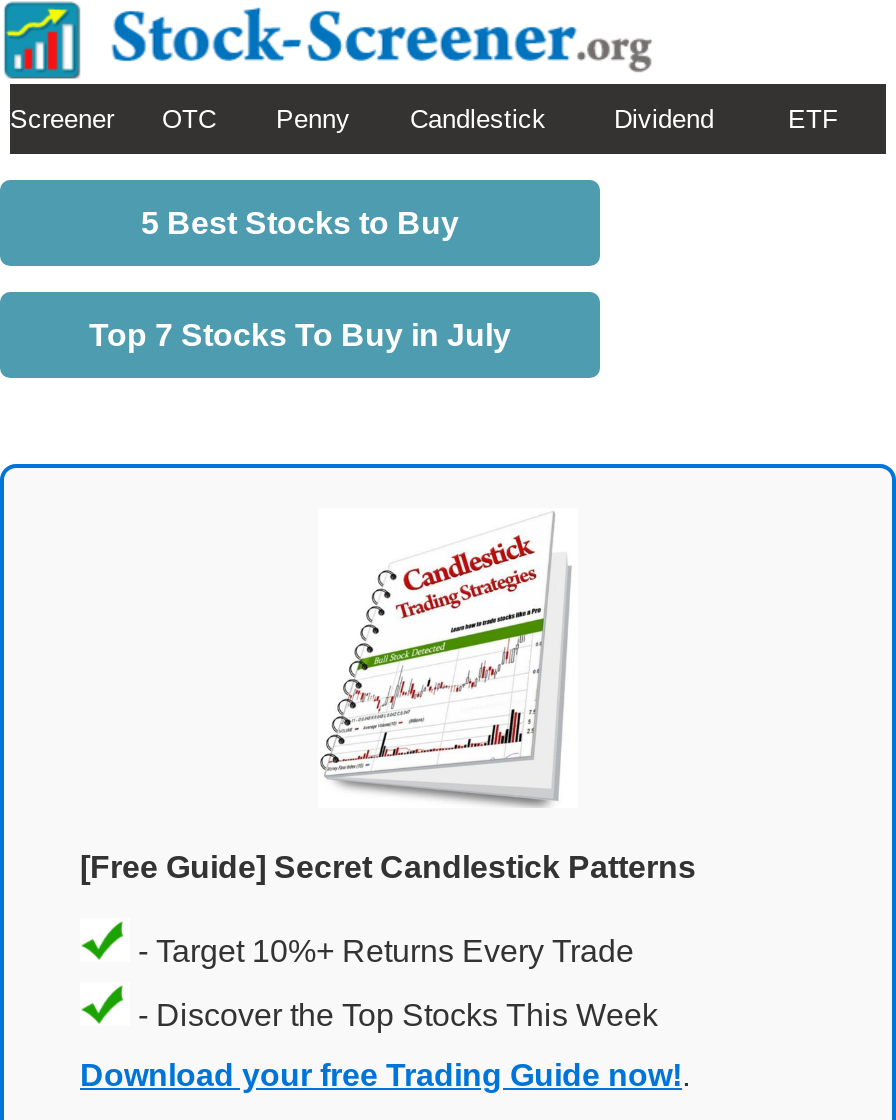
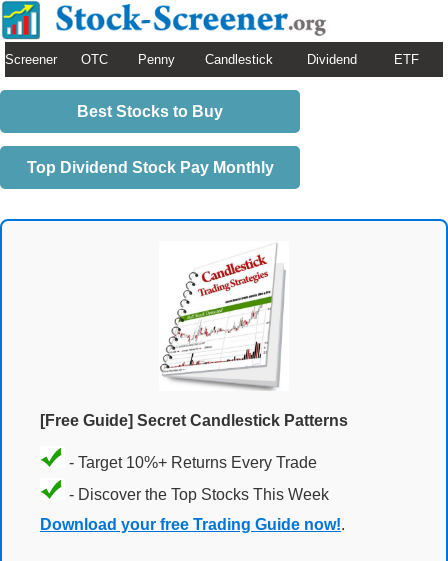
[141,206,459,240] 5 Best Stocks to Buy -> [77,103,223,120] Best Stocks to Buy
[89,318,511,352] Top 7 Stocks To Buy in July -> [26,159,273,176] Top Dividend Stock Pay Monthly

